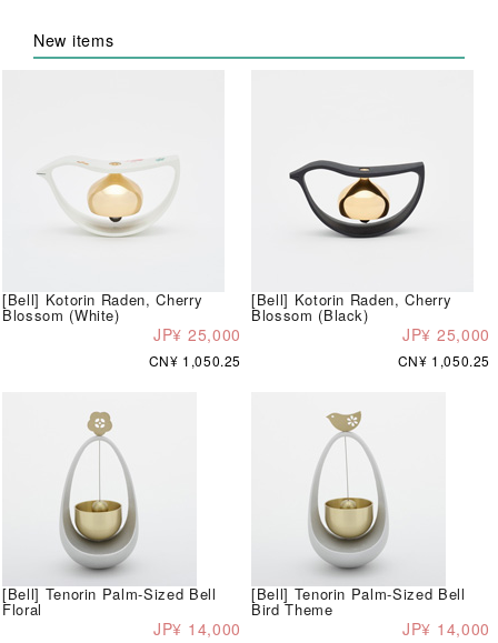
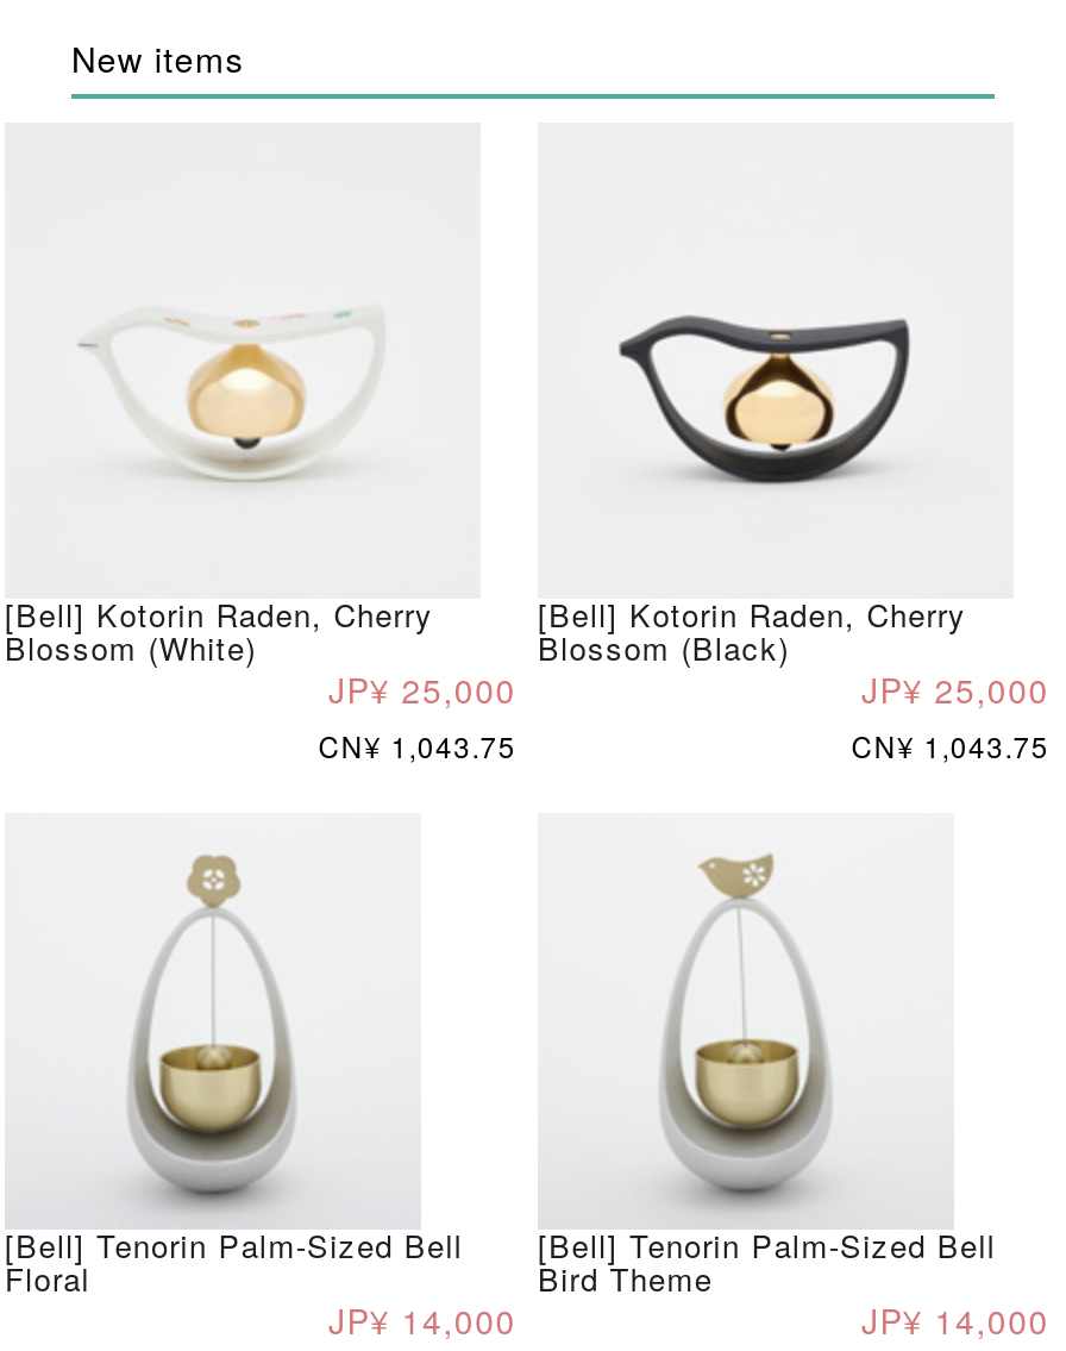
[149,351,241,369] CN¥ 1,050.25 -> [318,724,516,765] CN¥ 1,043.75
[398,351,490,369] CN¥ 1,050.25 -> [851,724,1049,765] CN¥ 1,043.75

